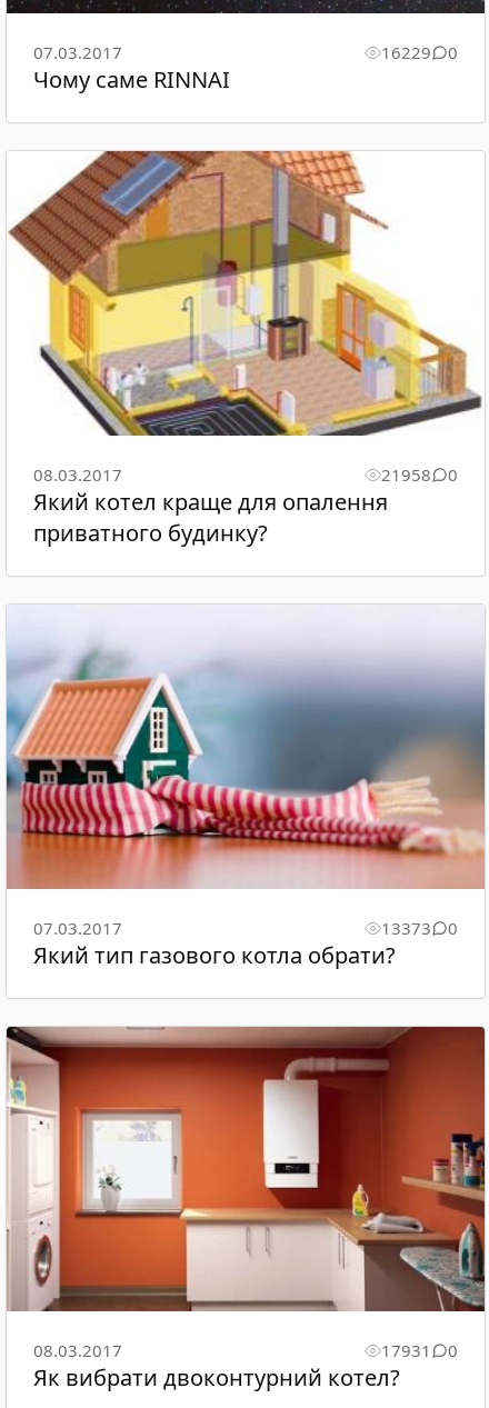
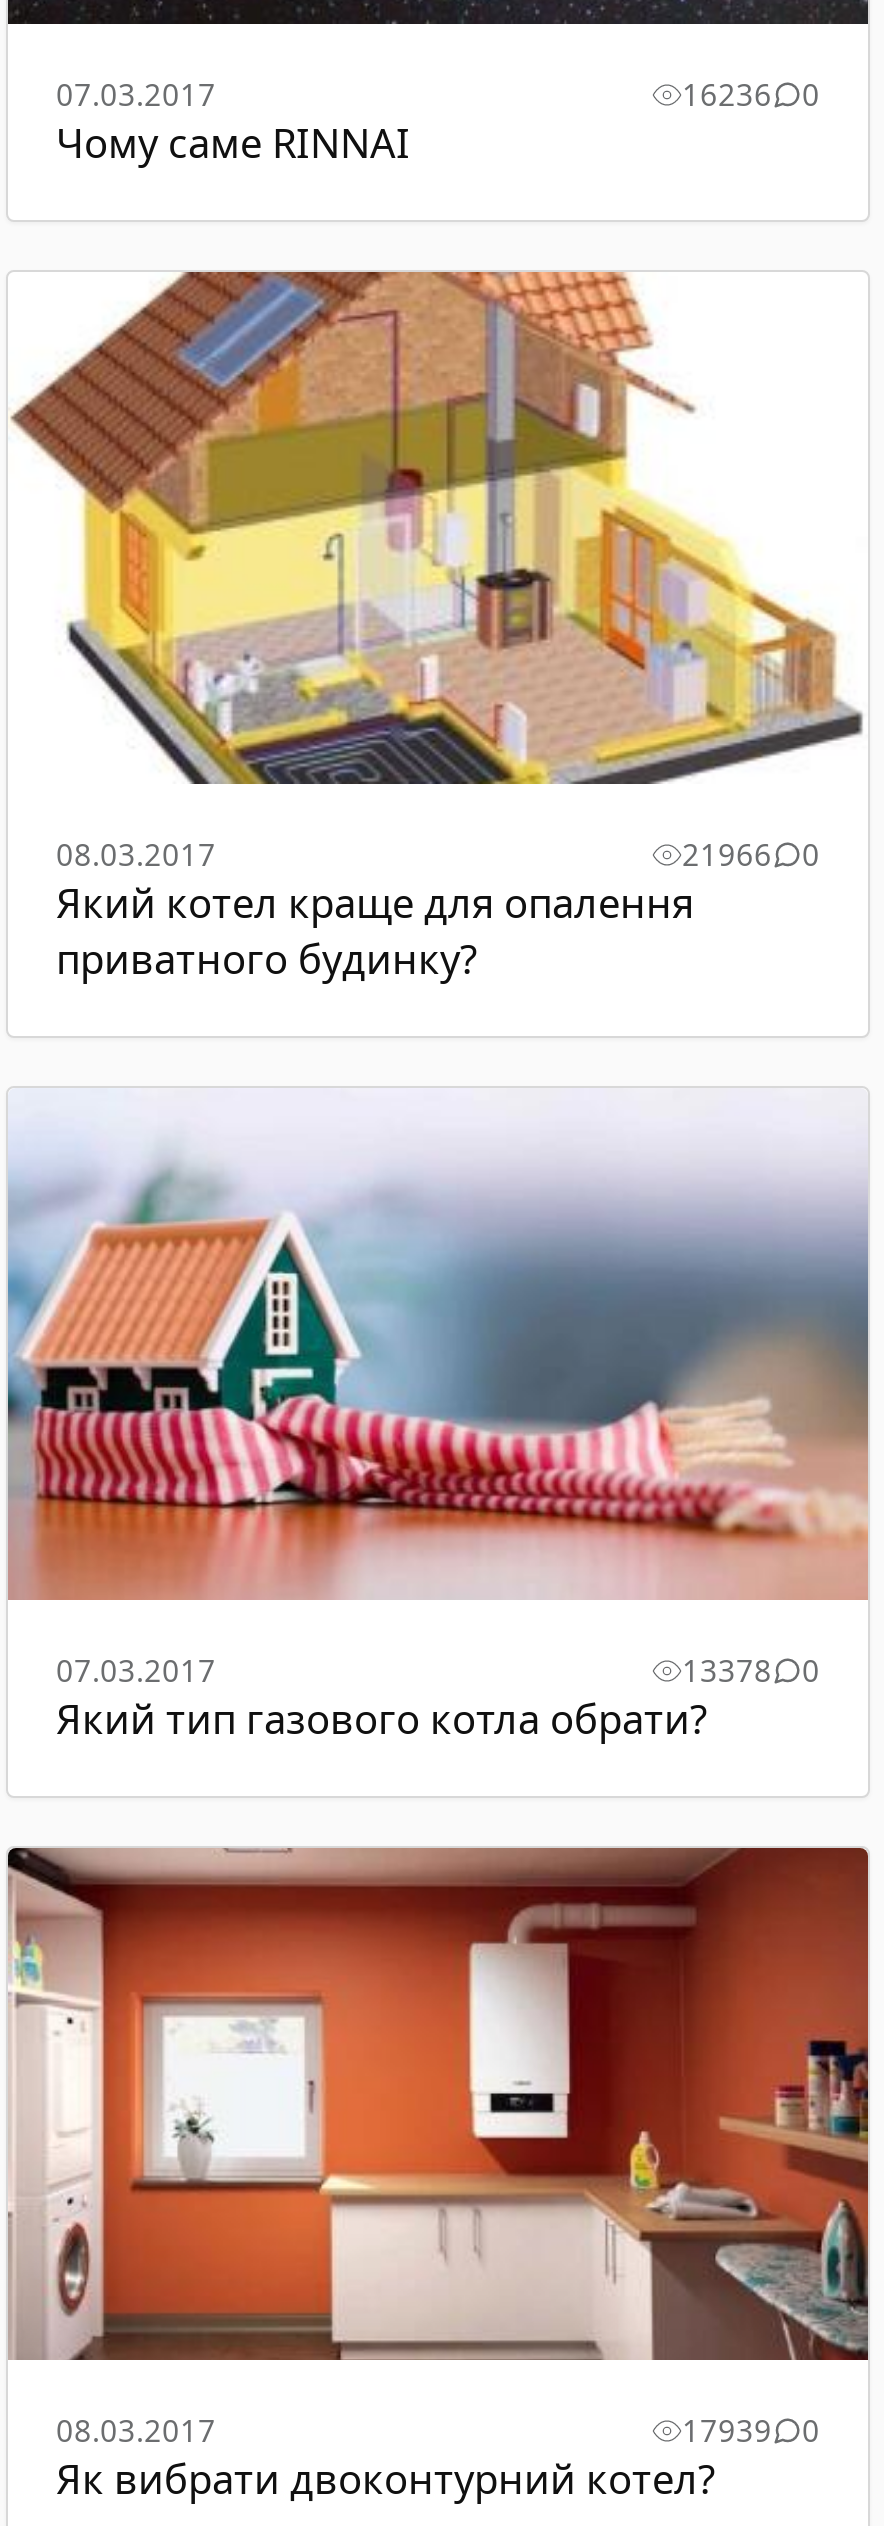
[381,41,458,63] 16229 0 -> [682,74,820,114] 16236 0
[381,463,458,486] 21958 0 -> [682,834,820,874] 21966 0
[381,917,458,939] 13373 0 -> [682,1650,820,1690] 13378 0
[381,1339,458,1361] 17931 0 -> [682,2410,820,2450] 17939 0

